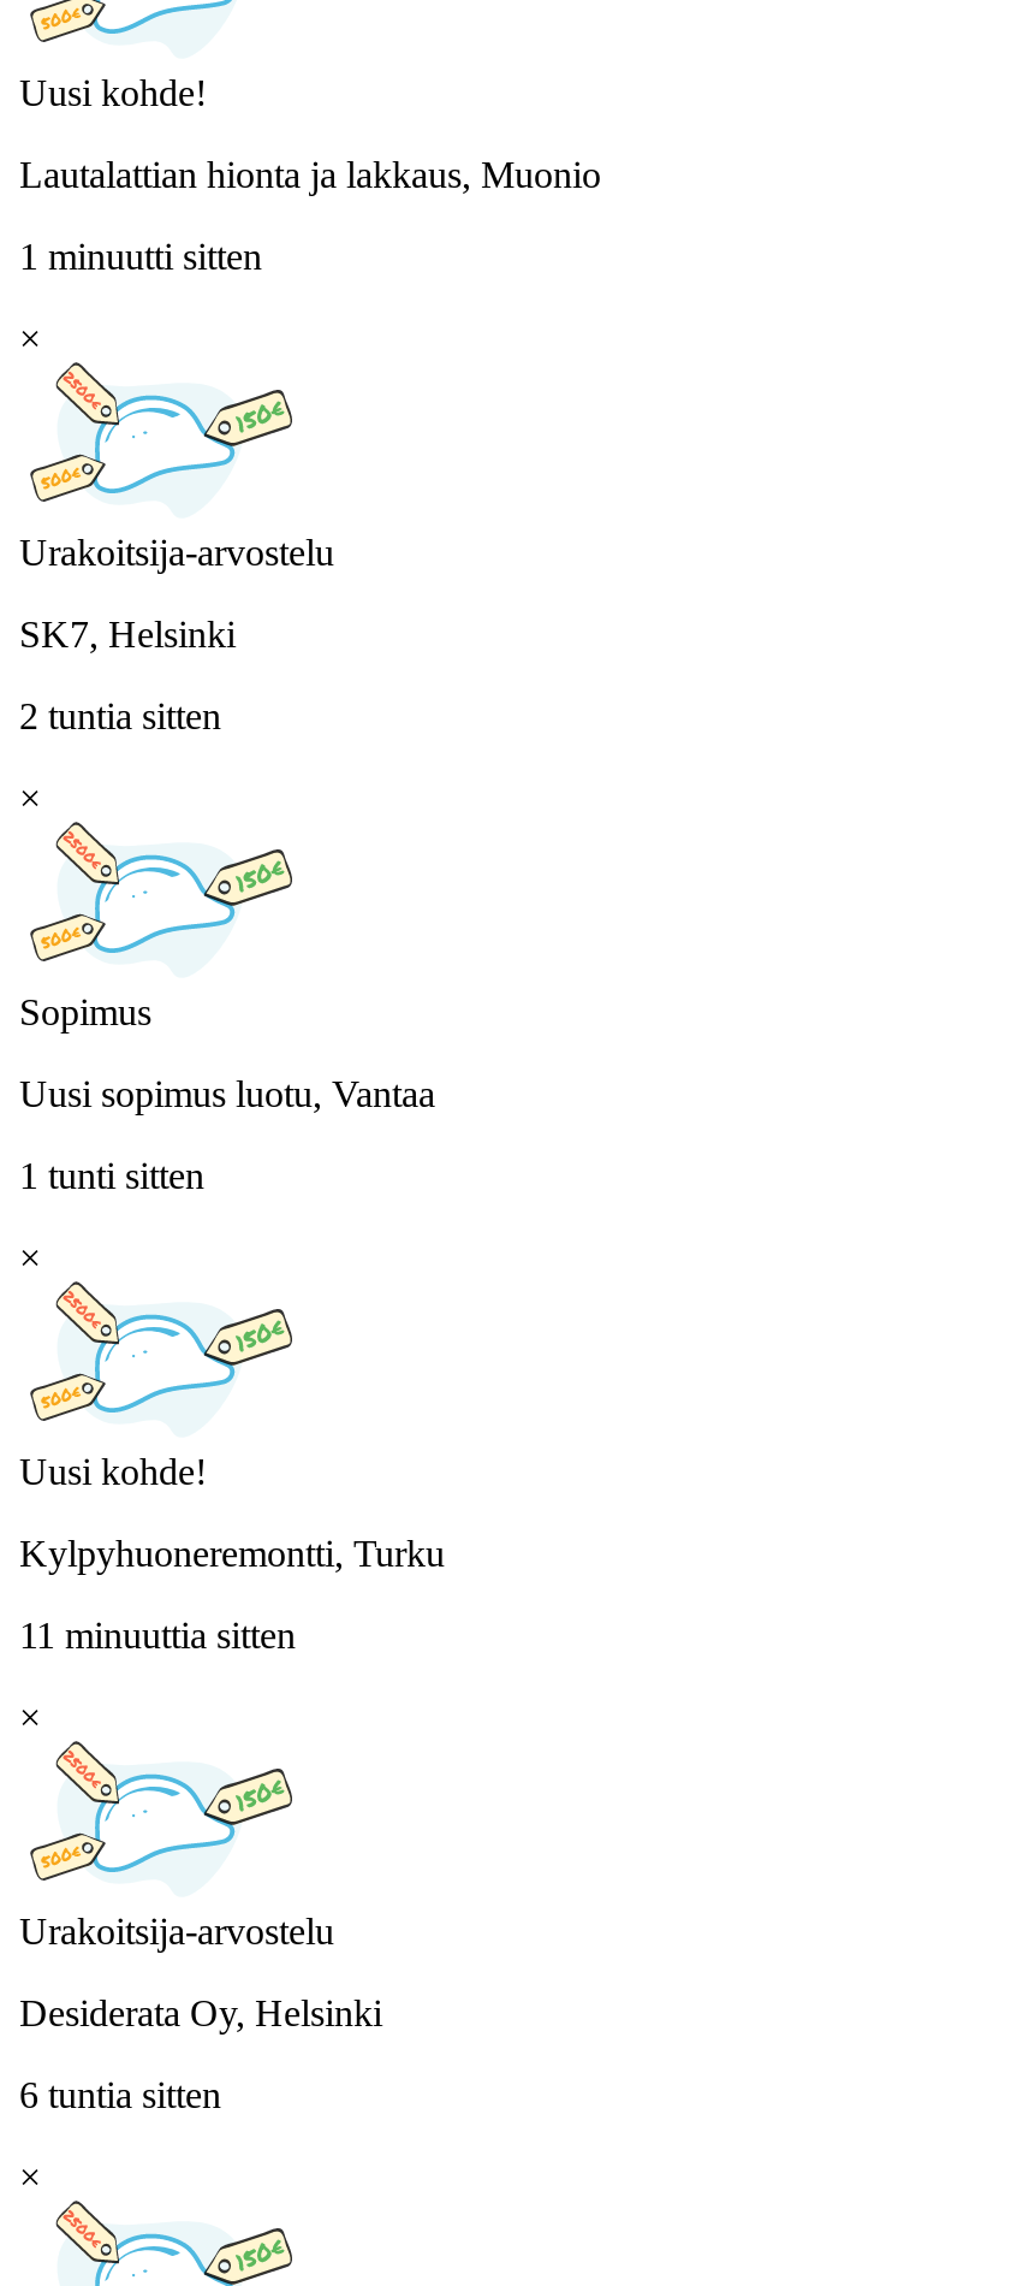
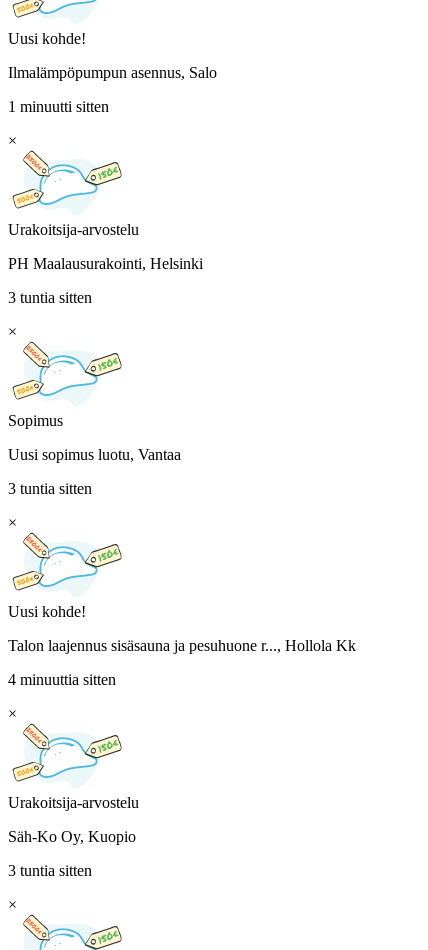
[19,154,601,195] Lautalattian hionta ja lakkaus, Muonio -> [8,64,217,81] Ilmalämpöpumpun asennus, Salo
[19,614,236,655] SK7, Helsinki -> [8,255,203,272] PH Maalausurakointi, Helsinki
[19,695,221,736] 2 tuntia sitten -> [8,289,92,306] 3 tuntia sitten
[19,1155,204,1196] 1 tunti sitten -> [8,480,92,497] 3 tuntia sitten
[19,1533,445,1574] Kylpyhuoneremontti, Turku -> [8,637,356,654] Talon laajennus sisäsauna ja pesuhuone r..., Hollola Kk
[19,1615,296,1656] 11 minuuttia sitten -> [8,671,116,688] 4 minuuttia sitten
[19,1992,382,2033] Desiderata Oy, Helsinki -> [8,828,136,845] Säh-Ko Oy, Kuopio
[19,2074,221,2115] 6 tuntia sitten -> [8,862,92,879] 3 tuntia sitten

